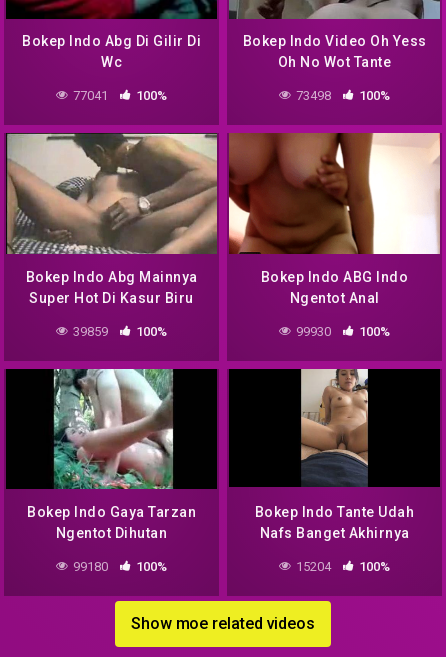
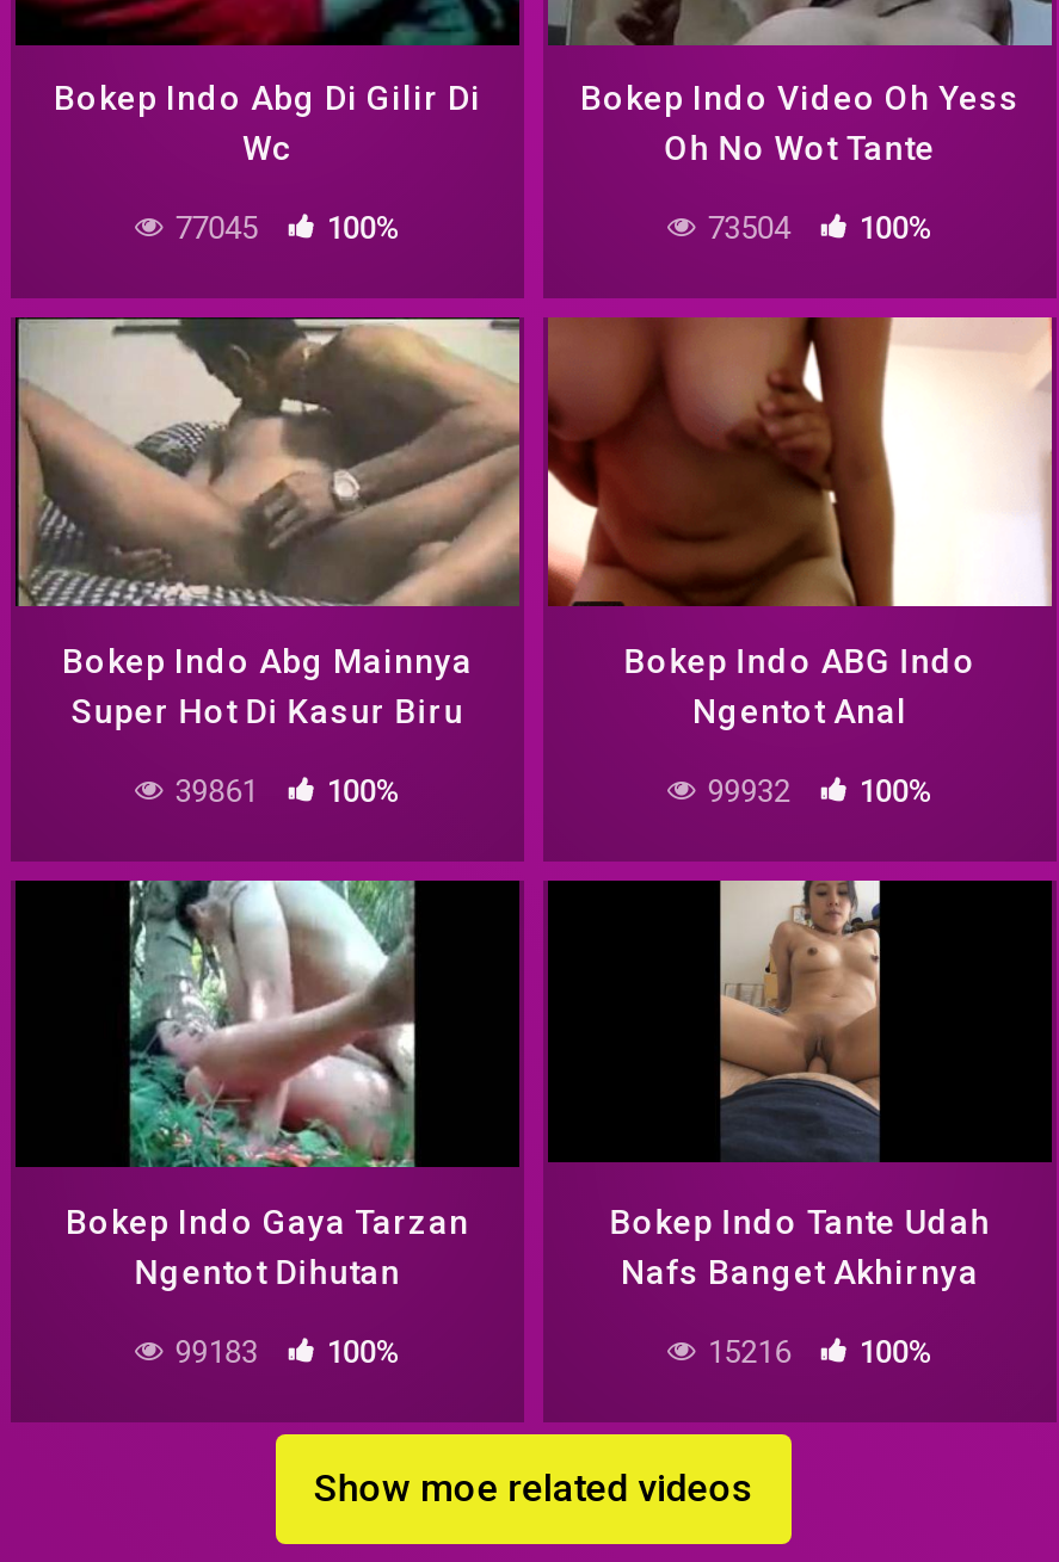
[70,88,167,103] 77041 100% -> [168,211,400,247] 77045 100%
[293,88,390,103] 73498 100% -> [701,211,932,247] 73504 100%
[70,323,167,338] 39859 100% -> [168,772,400,808] 39861 100%
[293,323,390,338] 99930 100% -> [701,772,932,808] 99932 100%
[70,559,167,574] 99180 100% -> [168,1333,400,1369] 99183 100%
[293,559,390,574] 15204 100% -> [701,1333,932,1369] 15216 100%

